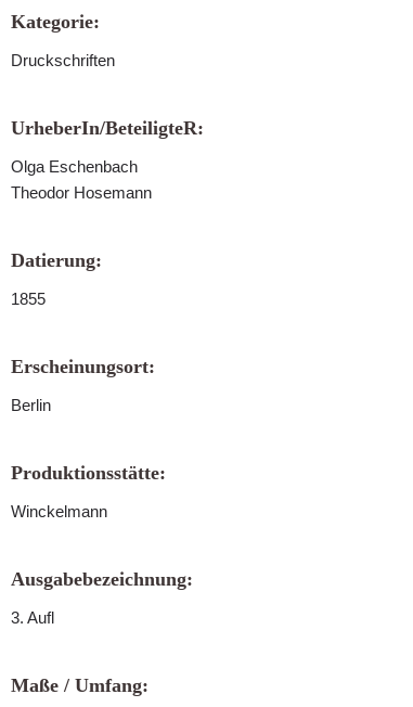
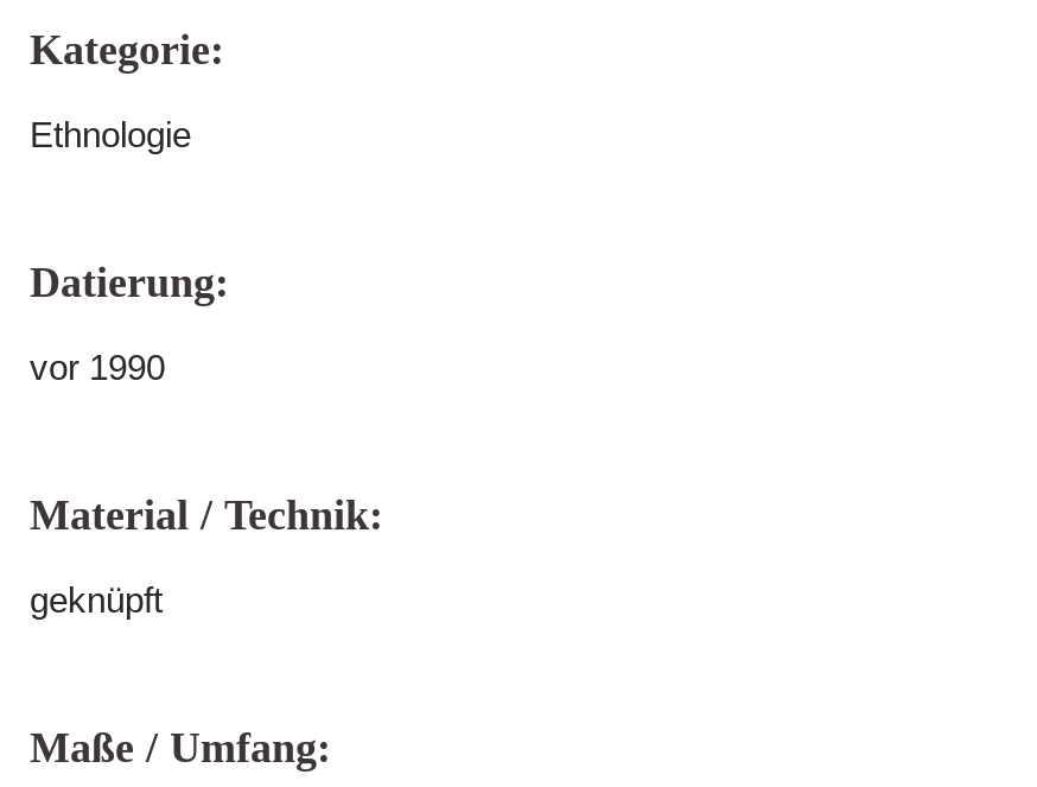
[11,51,204,202] Druckschriften | UrheberIn/BeteiligteR: | Olga Eschenbach | Theodor Hosemann -> [30,114,191,154] Ethnologie
[11,290,193,627] 1855 | Erscheinungsort: | Berlin | Produktionsstätte: | Winckelmann | Ausgabebezeichnung: | 3. Aufl -> [30,347,383,620] vor 1990 | Material / Technik: | geknüpft

